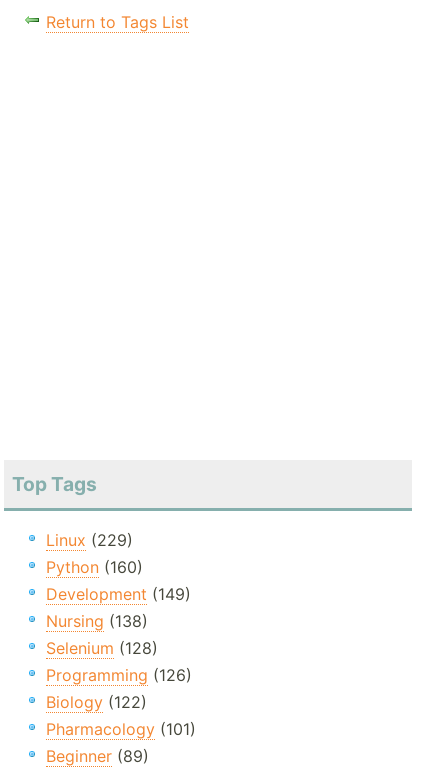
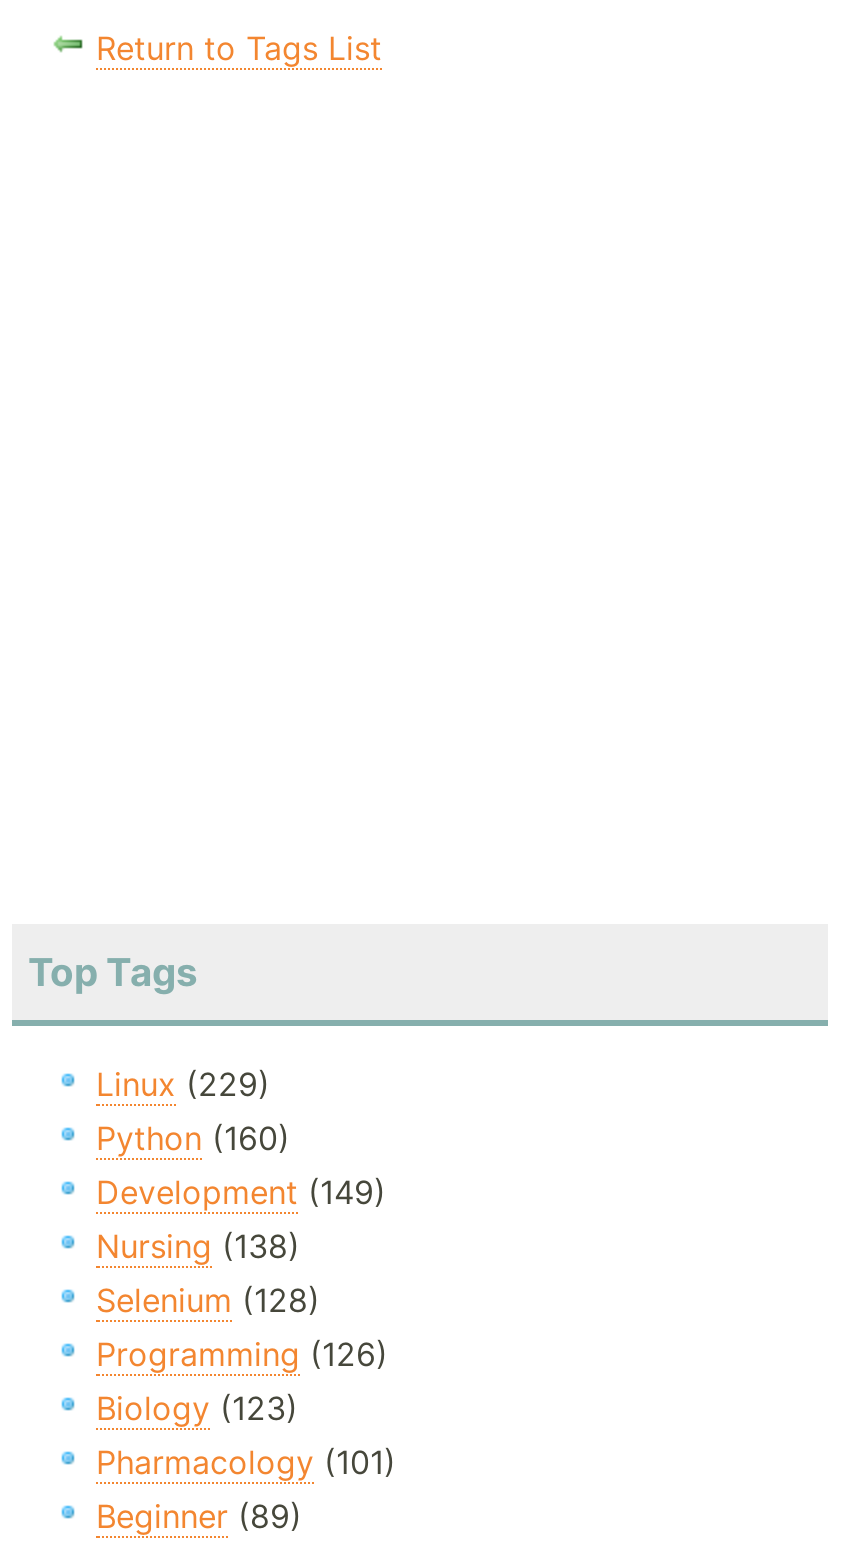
[46,692,147,712] Biology (122) -> [96,1388,298,1428] Biology (123)

